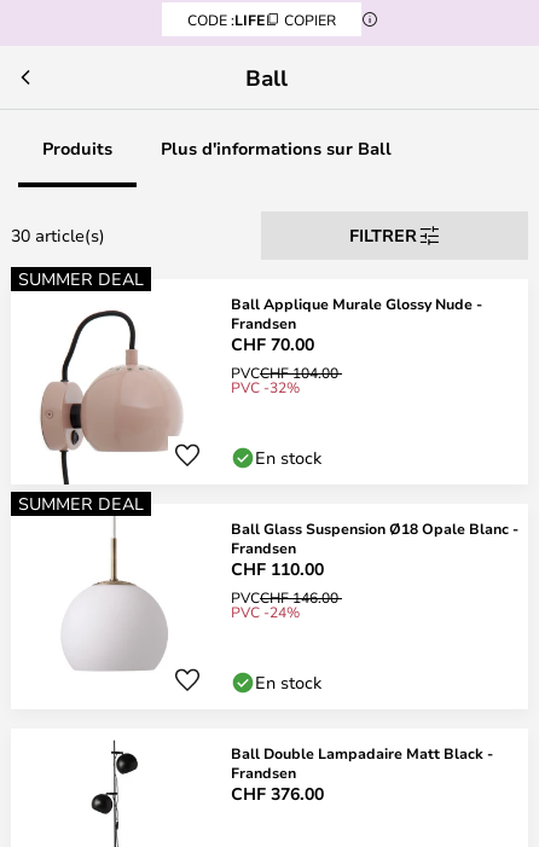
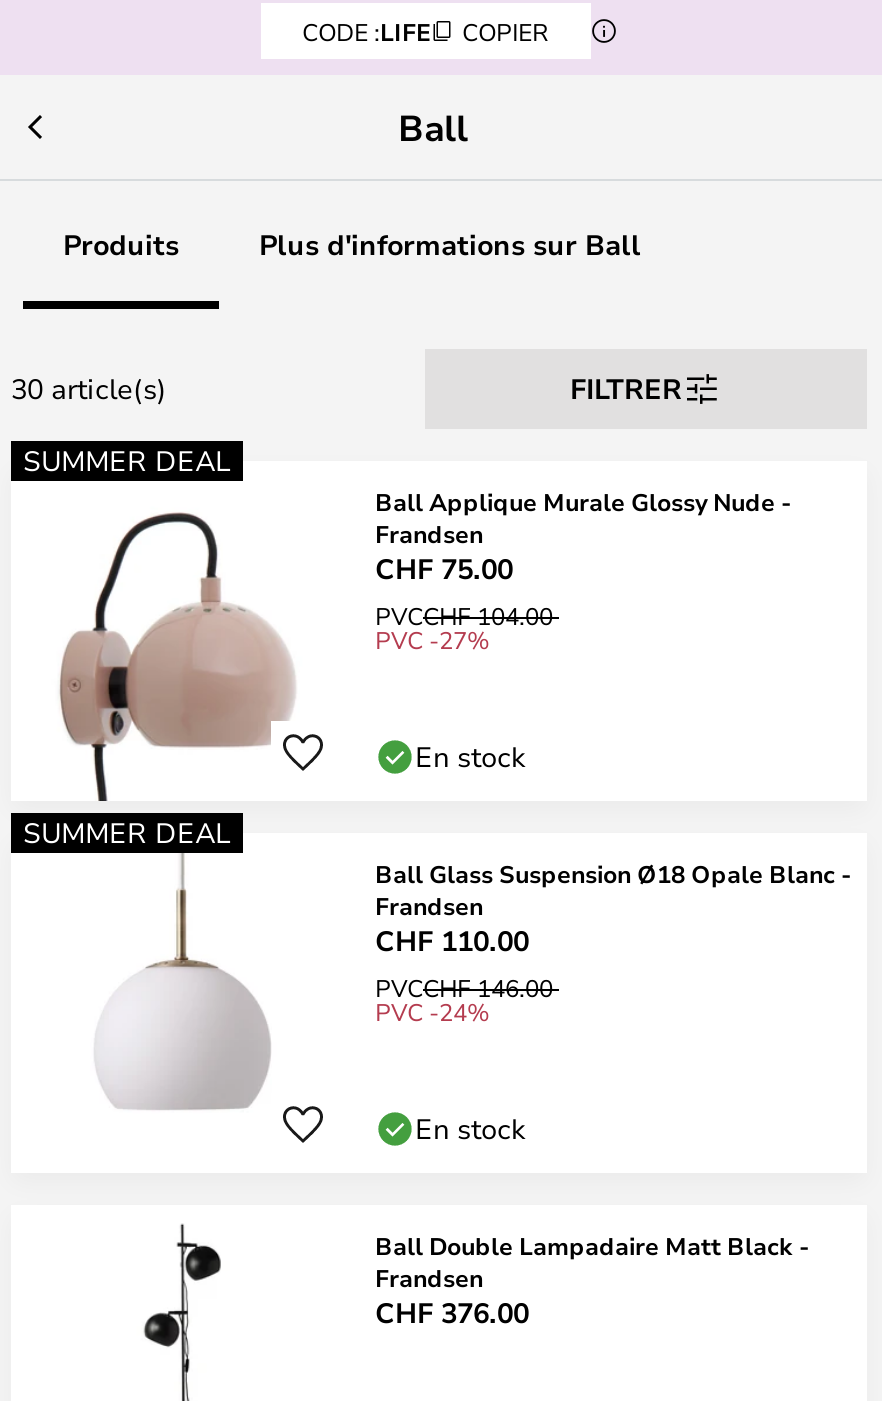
[231,332,319,355] CHF 70.00 -> [375,549,521,587] CHF 75.00
[231,377,300,396] PVC -32% -> [375,623,489,655] PVC -27%

